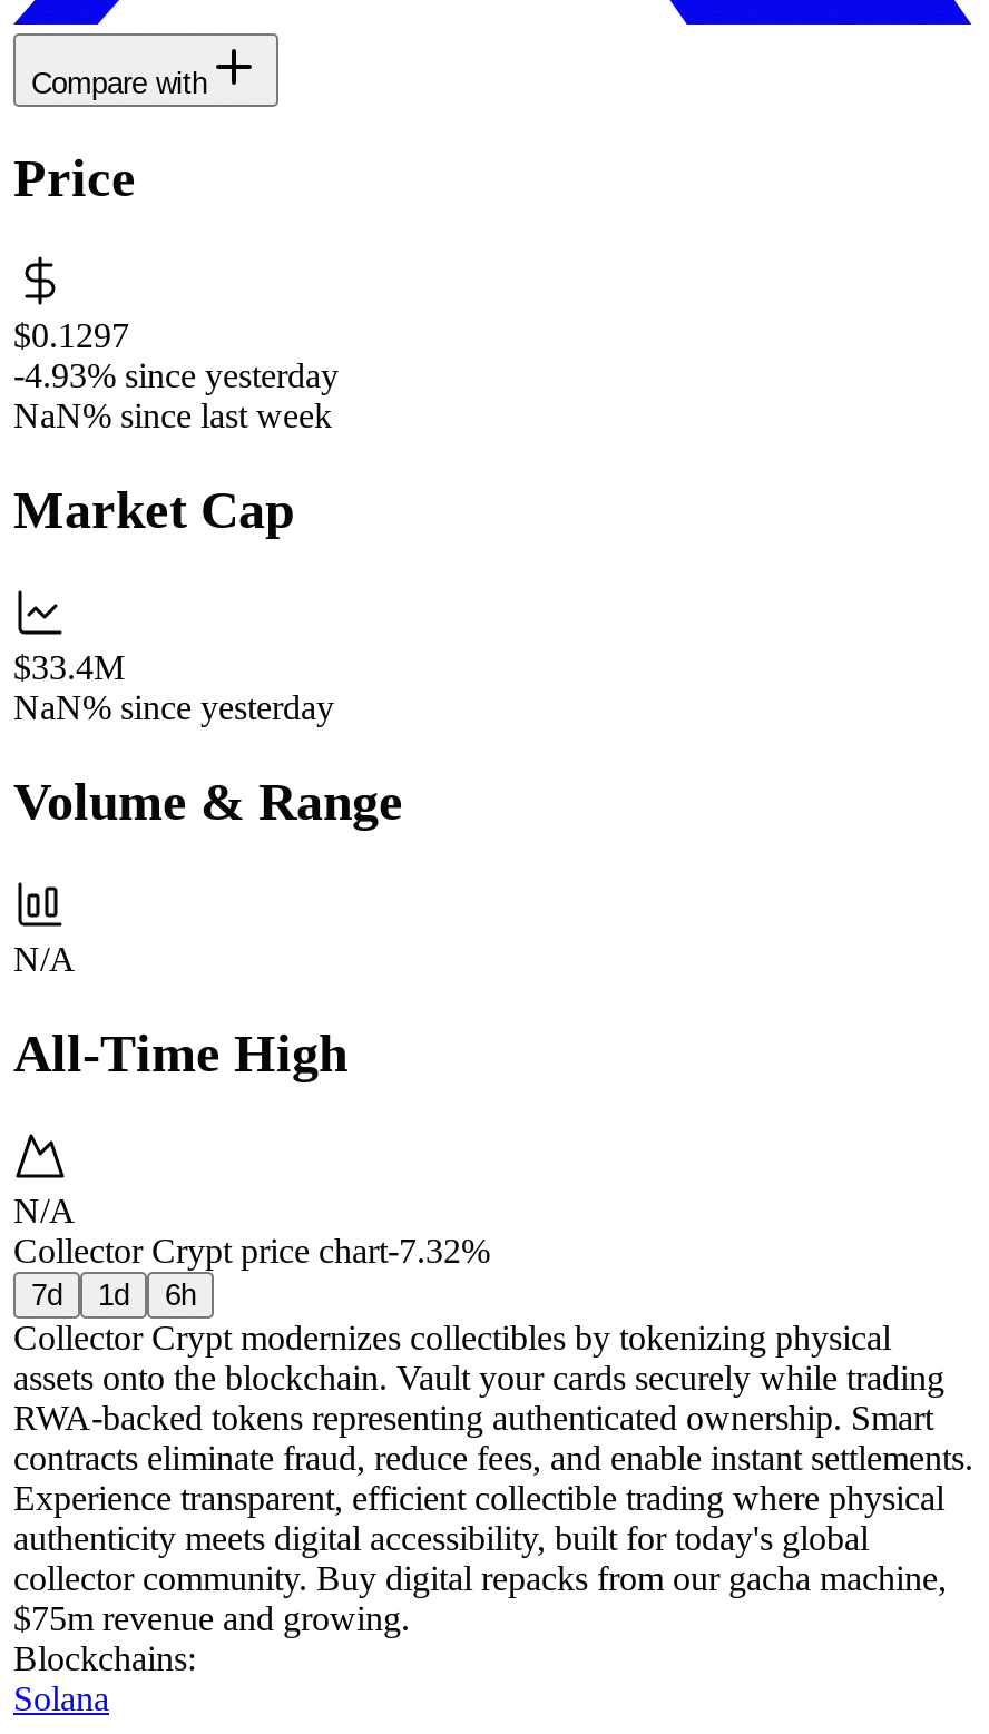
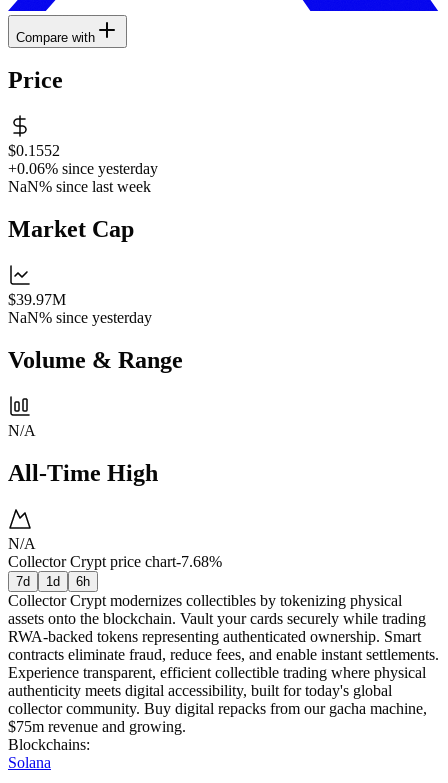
[13,317,129,355] $0.1297 -> [8,142,60,159] $0.1552
[13,357,339,395] -4.93% since yesterday -> [8,160,158,177] +0.06% since yesterday
[13,649,125,686] $33.4M -> [8,291,66,308] $39.97M
[13,1231,490,1269] Collector Crypt price chart-7.32% -> [8,553,222,570] Collector Crypt price chart-7.68%

